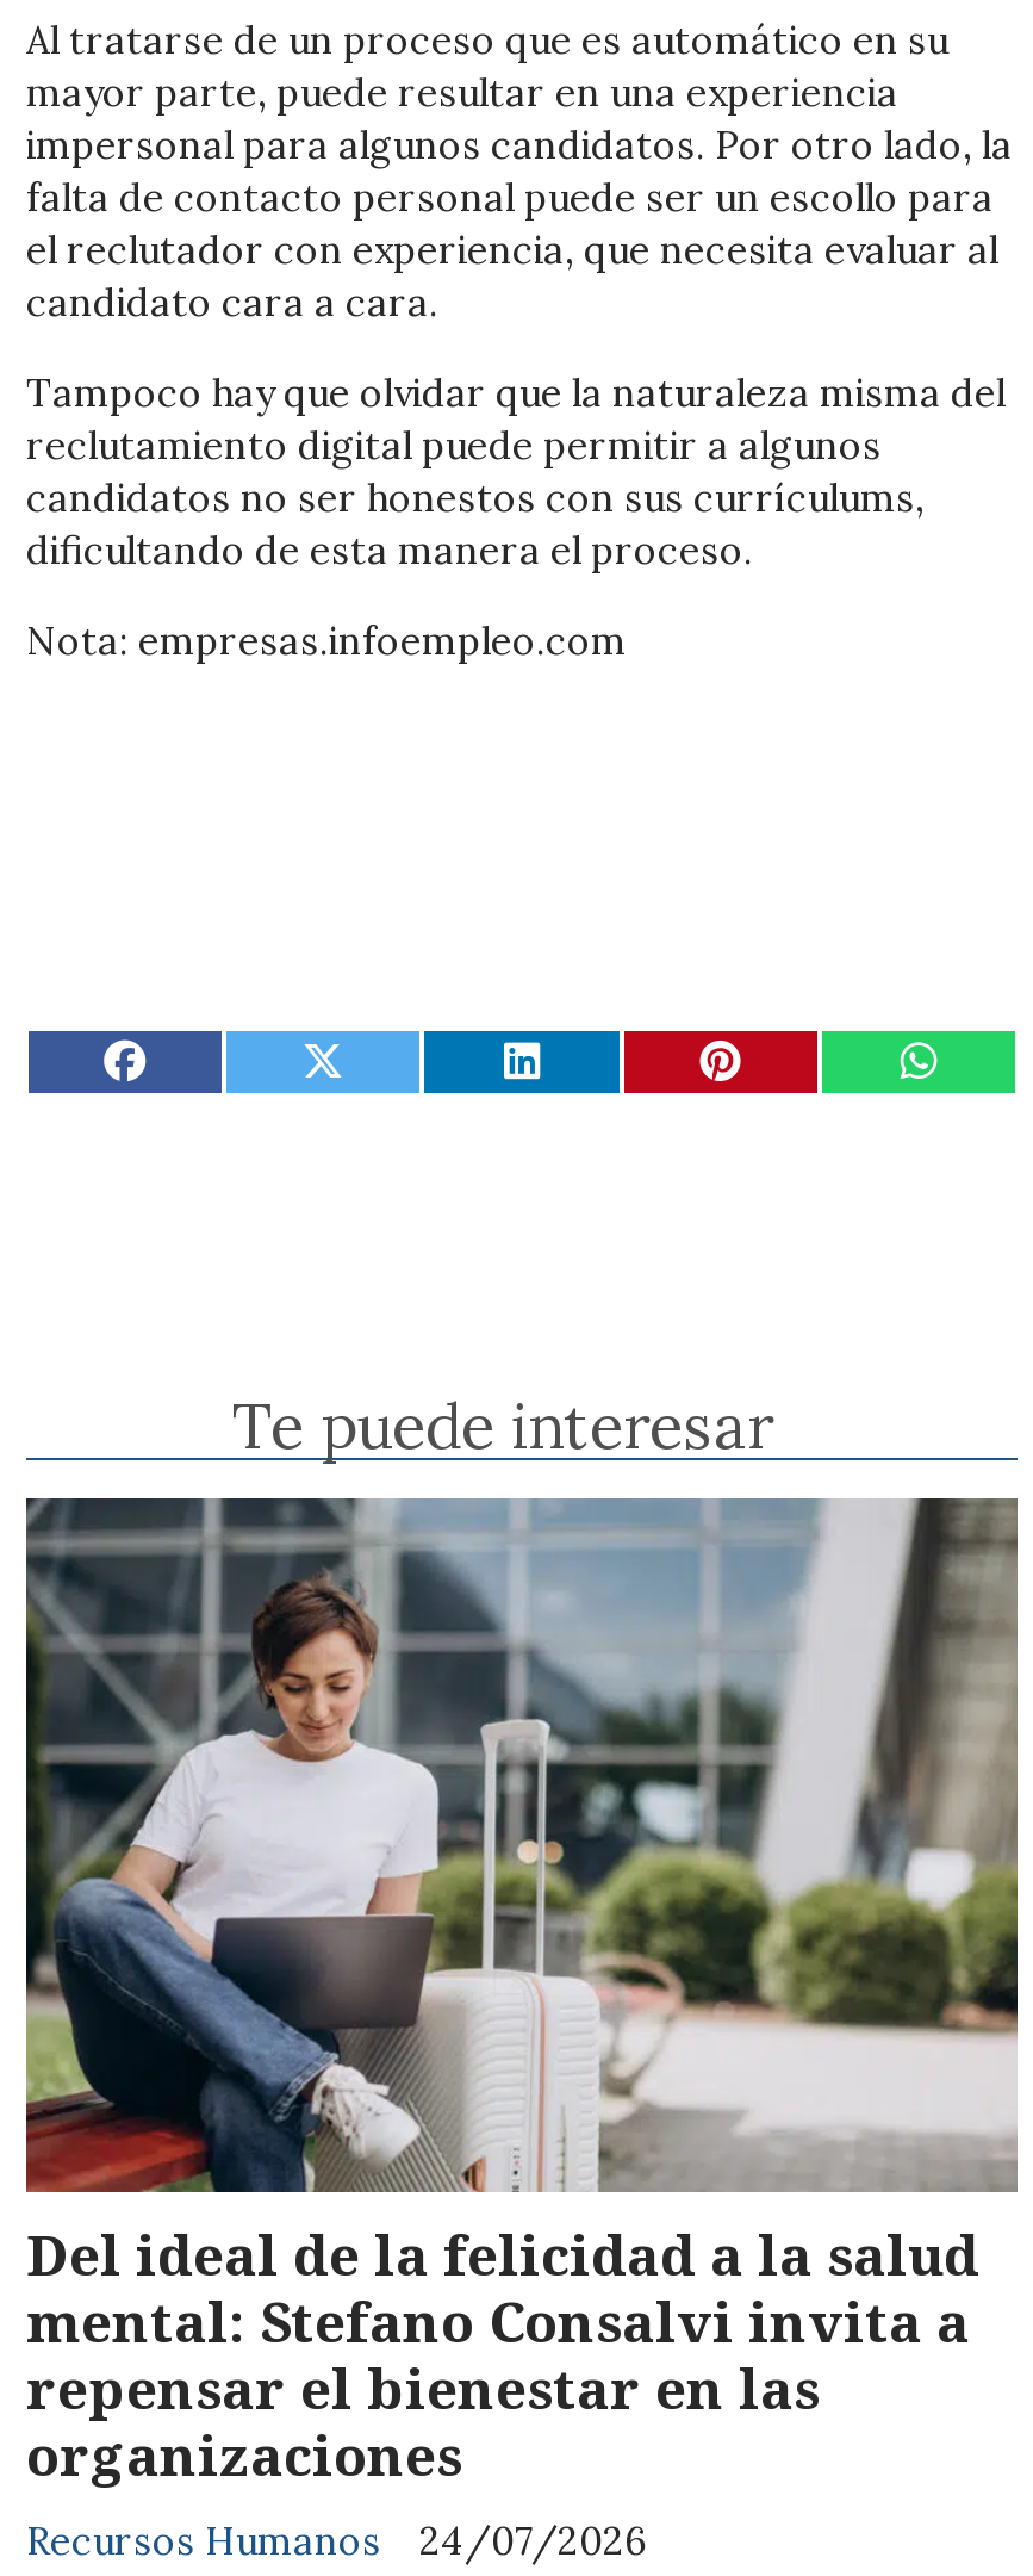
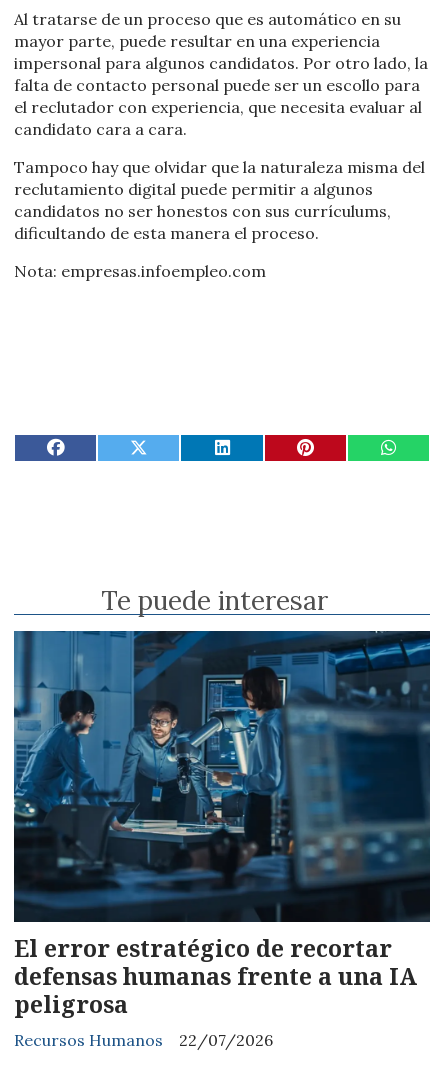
[24,1496,1020,2492] [image] | Del ideal de la felicidad a la salud | mental: Stefano Consalvi invita a | repensar el bienestar en las | organizaciones -> [13,630,431,1020] [image] | El error estratégico de recortar | defensas humanas frente a una IA | peligrosa
[26,2518,646,2565] Recursos Humanos 24/07/2026 -> [14,1030,273,1050] Recursos Humanos 22/07/2026

